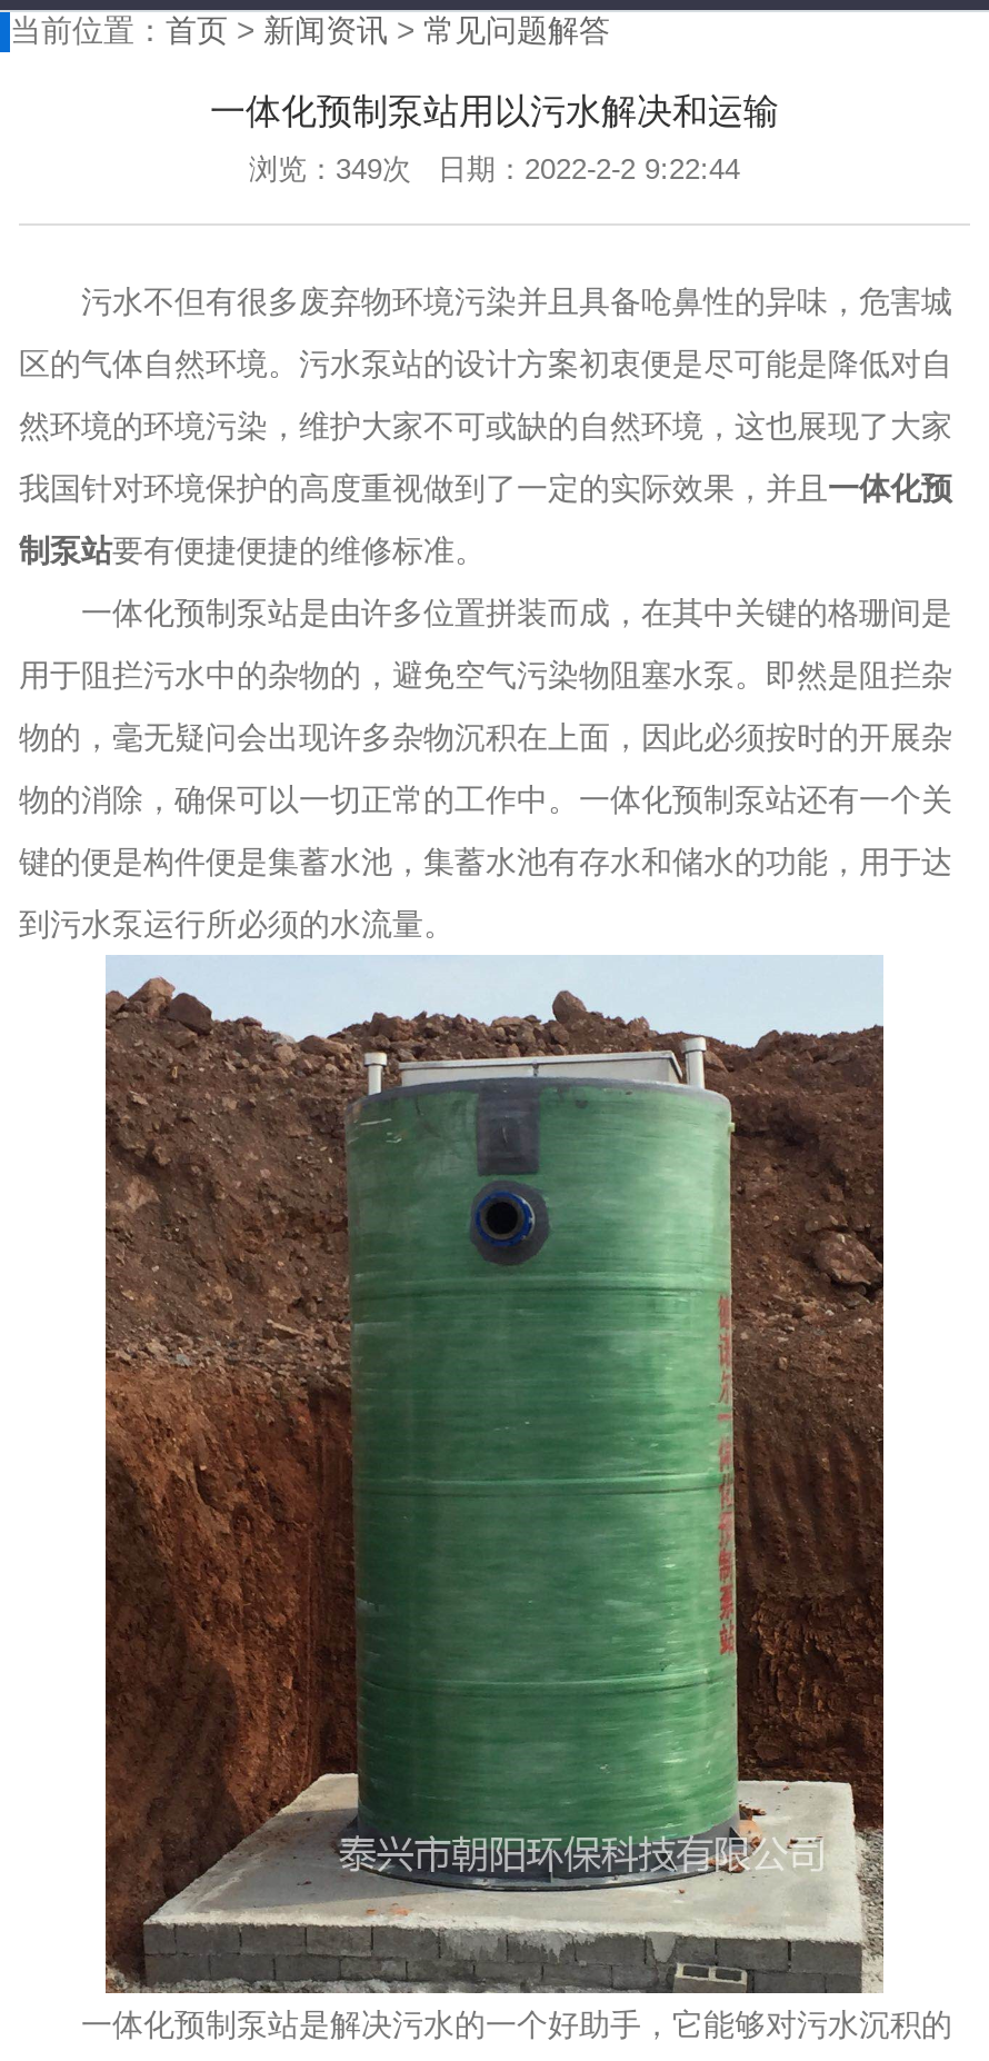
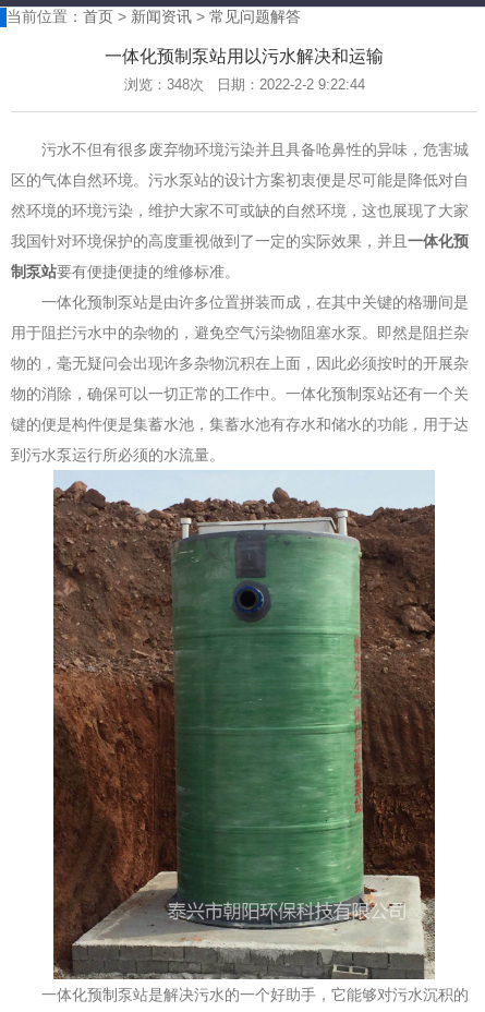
[249,152,740,186] 浏览：349次 日期：2022-2-2 9:22:44 -> [124,76,365,93] 浏览：348次 日期：2022-2-2 9:22:44

